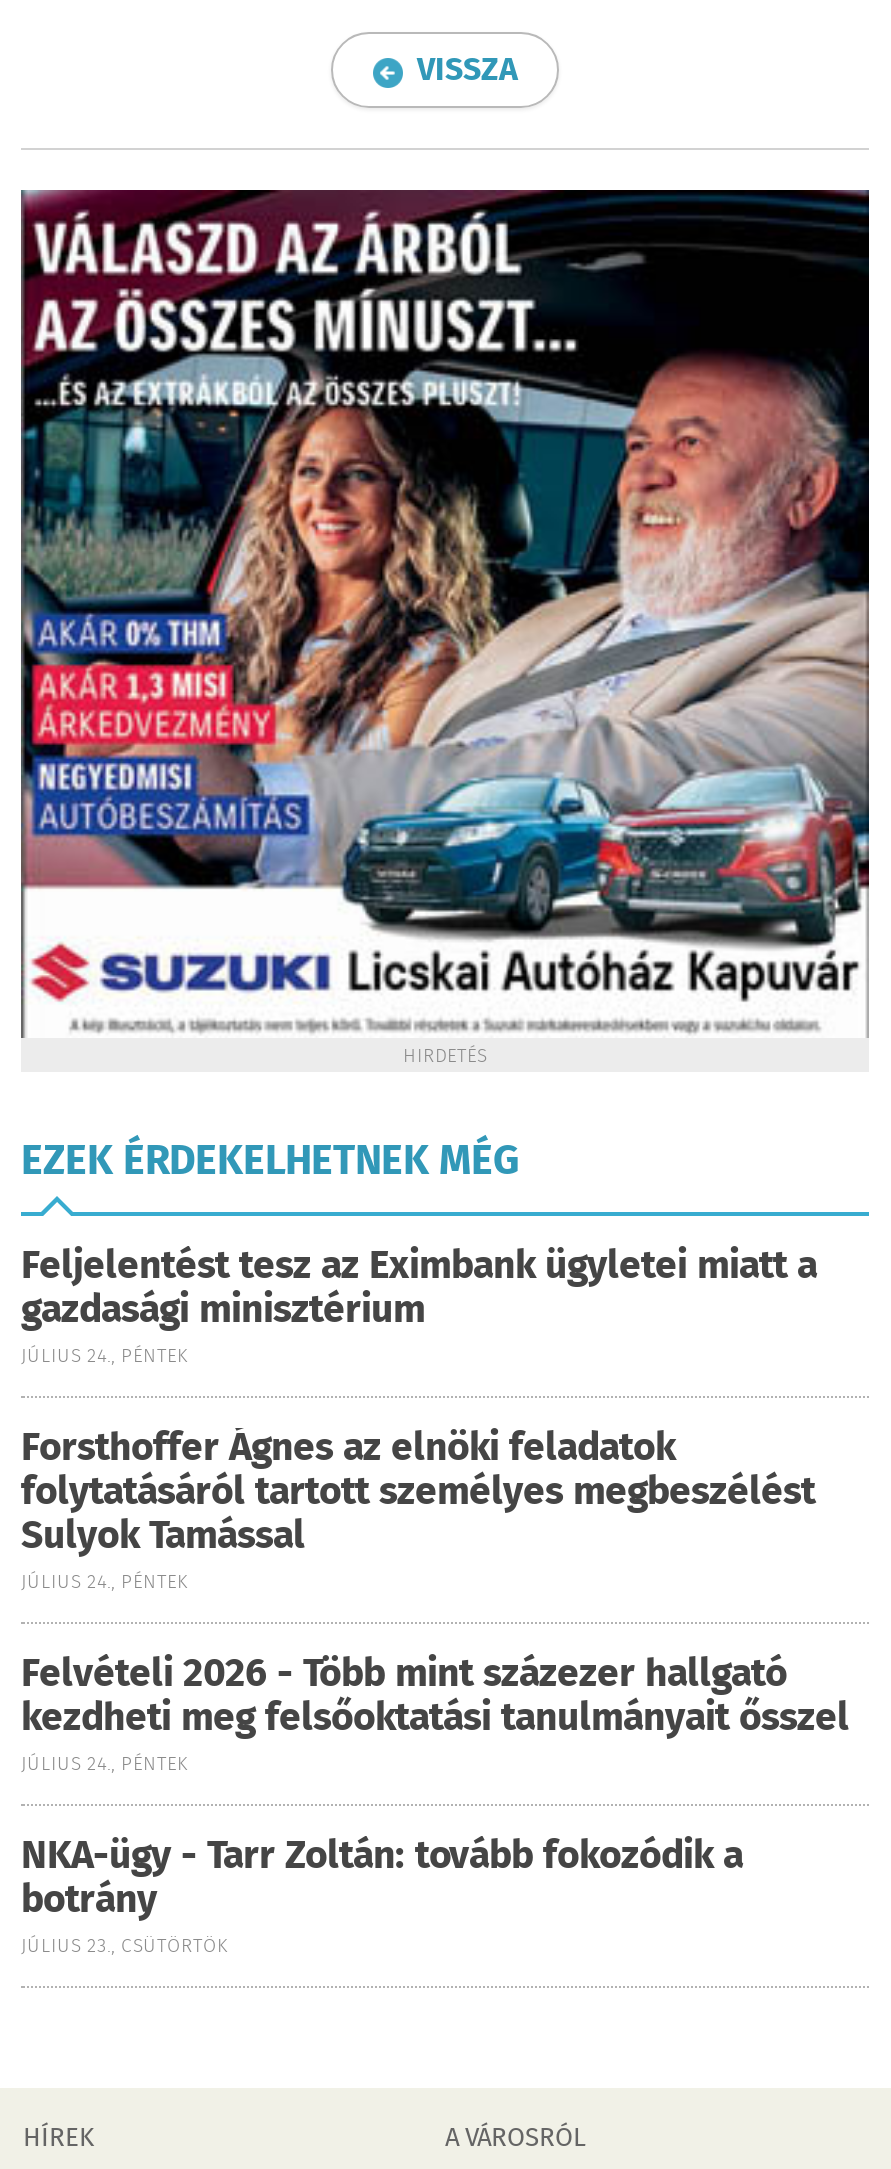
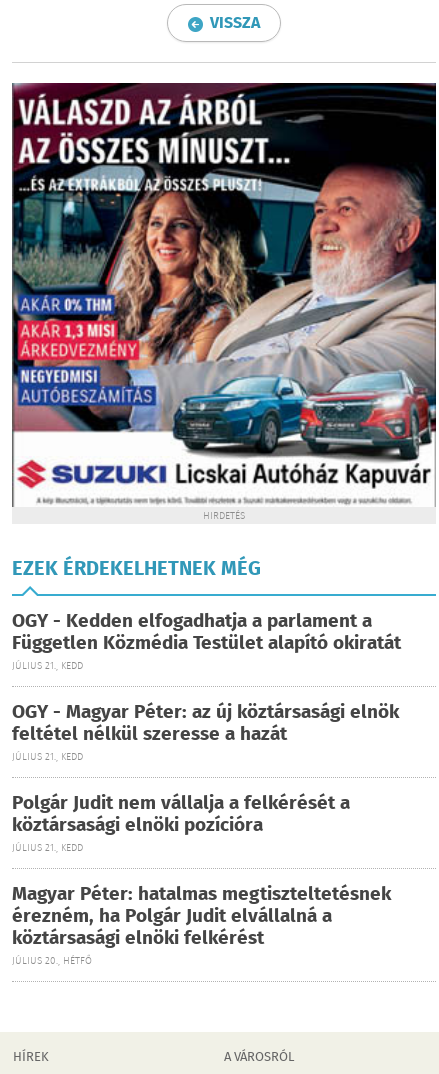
[21,1238,817,1372] Feljelentést tesz az Eximbank ügyletei miatt a | gazdasági minisztérium | JÚLIUS 24., PÉNTEK -> [12,607,401,674] OGY - Kedden elfogadhatja a parlament a | Független Közmédia Testület alapító okiratát | JÚLIUS 21., KEDD
[21,1420,815,1598] Forsthoffer Ágnes az elnöki feladatok | folytatásáról tartott személyes megbeszélést | Sulyok Tamással | JÚLIUS 24., PÉNTEK -> [12,698,399,765] OGY - Magyar Péter: az új köztársasági elnök | feltétel nélkül szeresse a hazát | JÚLIUS 21., KEDD
[21,1646,849,1780] Felvételi 2026 - Több mint százezer hallgató | kezdheti meg felsőoktatási tanulmányait ősszel | JÚLIUS 24., PÉNTEK -> [12,789,350,856] Polgár Judit nem vállalja a felkérését a | köztársasági elnöki pozícióra | JÚLIUS 21., KEDD
[21,1828,743,1962] NKA-ügy - Tarr Zoltán: tovább fokozódik a | botrány | JÚLIUS 23., CSÜTÖRTÖK -> [12,880,391,969] Magyar Péter: hatalmas megtiszteltetésnek | érezném, ha Polgár Judit elvállalná a | köztársasági elnöki felkérést | JÚLIUS 20., HÉTFŐ

